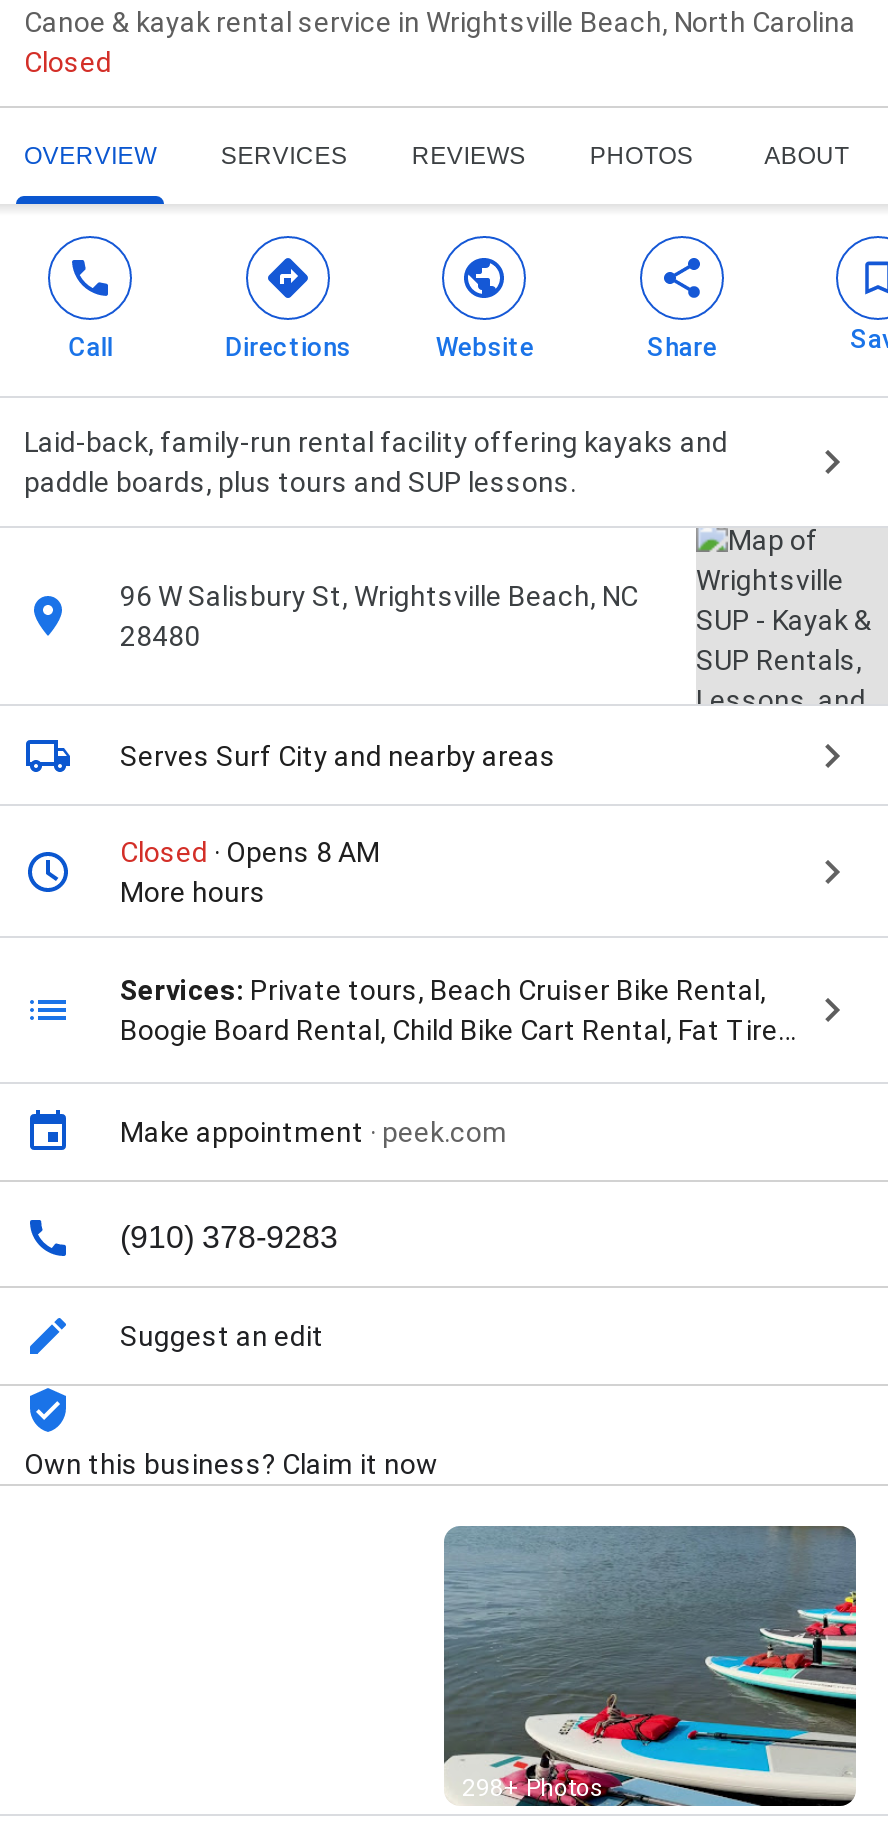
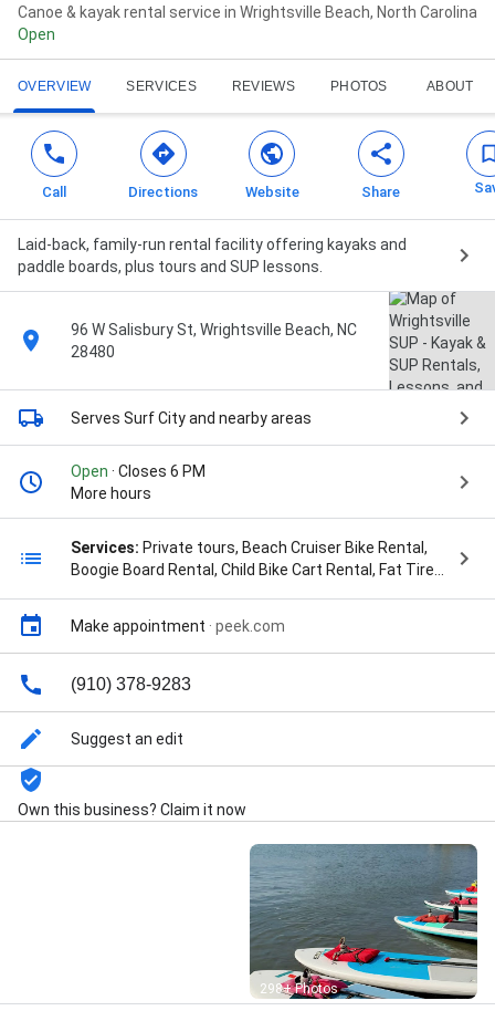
[24,46,112,78] Closed -> [18,26,55,43] Open
[120,836,380,868] Closed · Opens 8 AM -> [71,463,206,480] Open · Closes 6 PM

